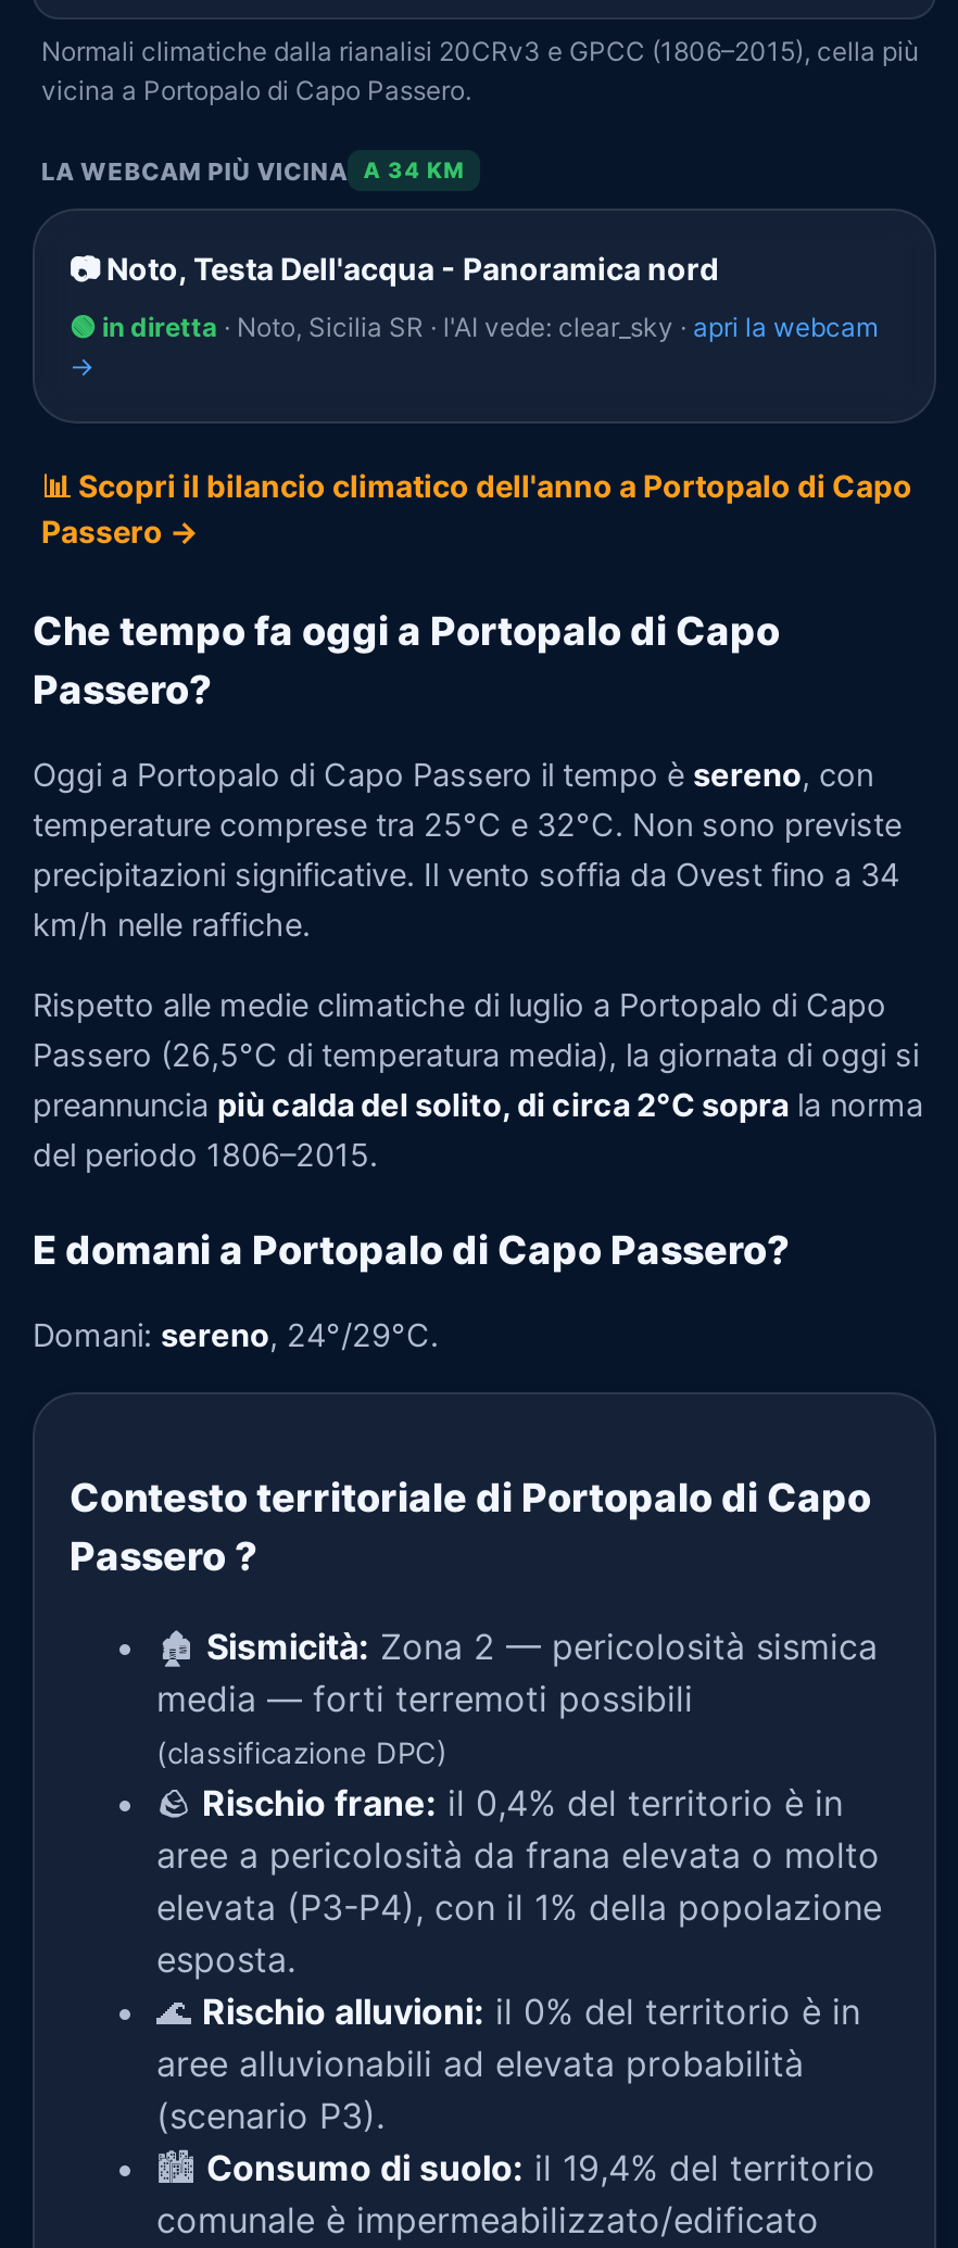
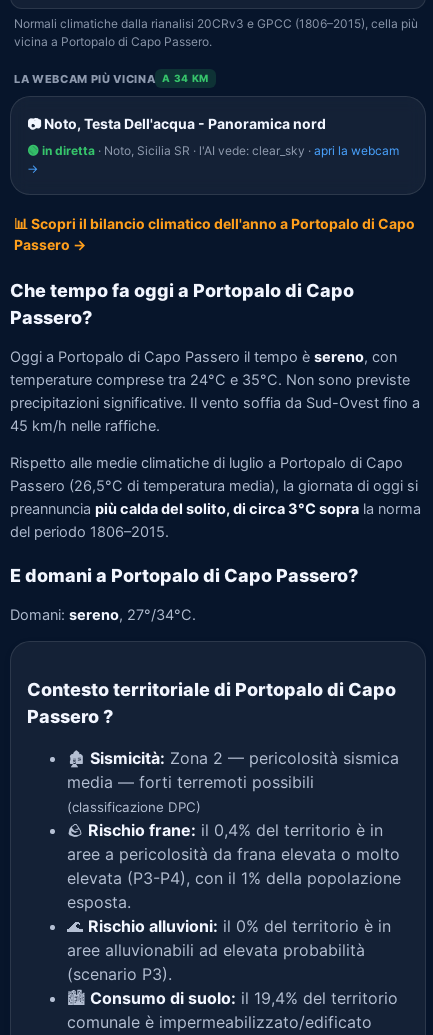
[33,805,902,944] temperature comprese tra 25°C e 32°C. Non sono previste | precipitazioni significative. Il vento soffia da Ovest fino a 34 | km/h nelle raffiche. -> [10,370,420,434] temperature comprese tra 24°C e 35°C. Non sono previste | precipitazioni significative. Il vento soffia da Sud-Ovest fino a | 45 km/h nelle raffiche.
[33,1086,923,1125] preannuncia più calda del solito, di circa 2°C sopra la norma -> [10,500,421,518] preannuncia più calda del solito, di circa 3°C sopra la norma
[33,1315,439,1354] Domani: sereno, 24°/29°C. -> [10,605,196,623] Domani: sereno, 27°/34°C.

